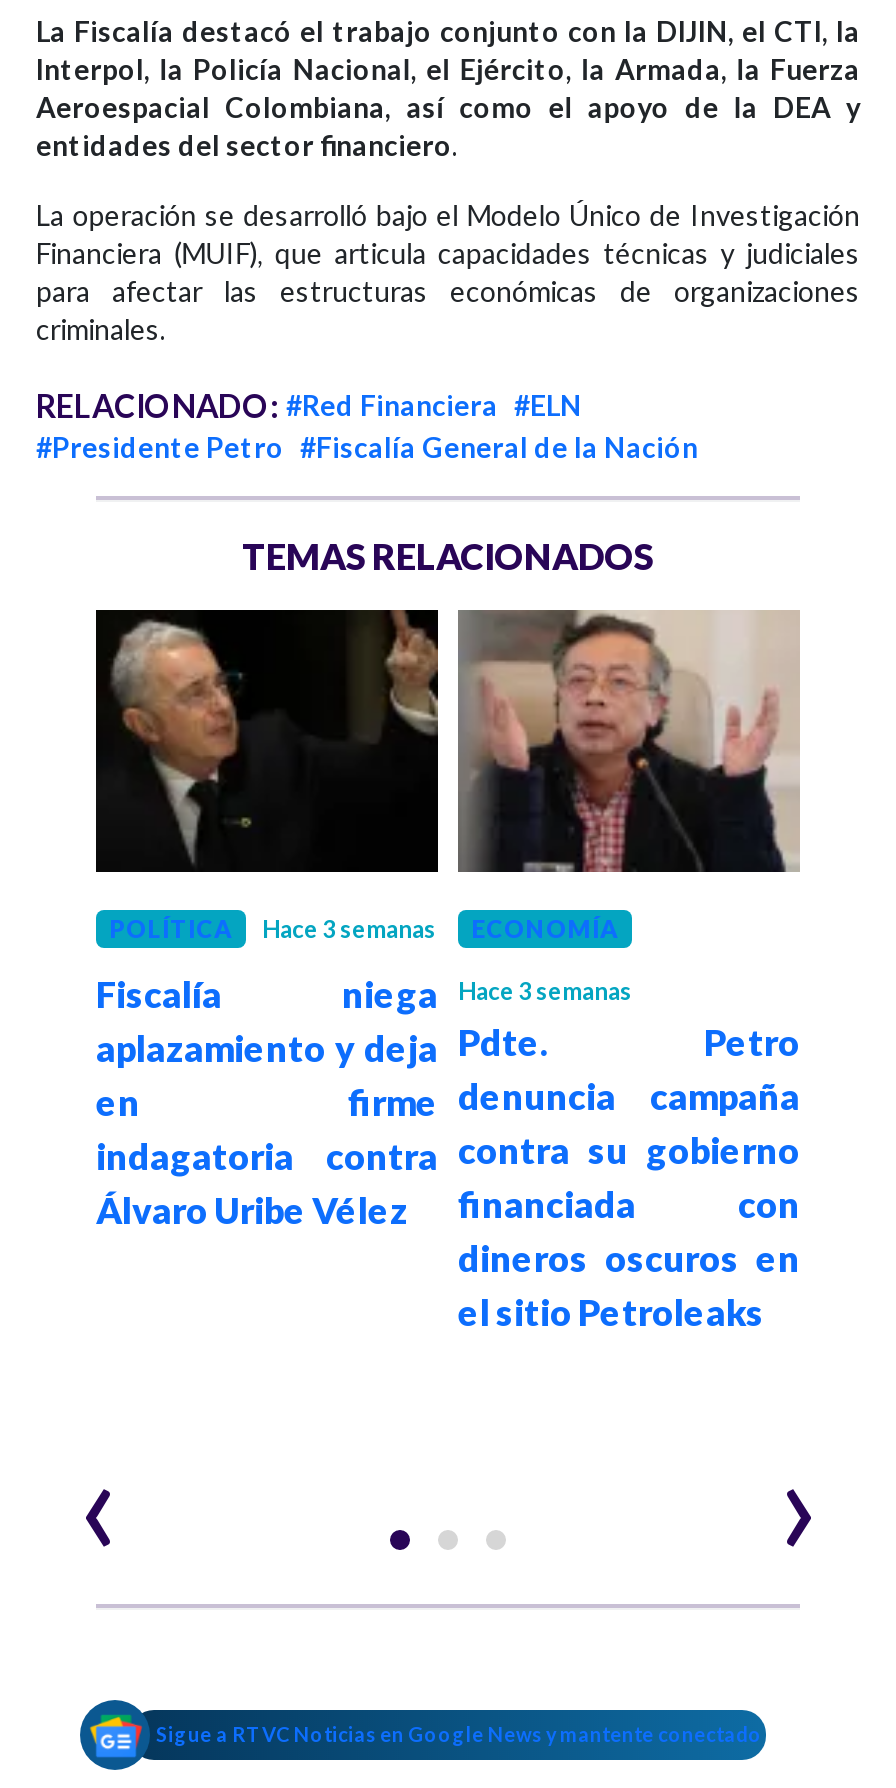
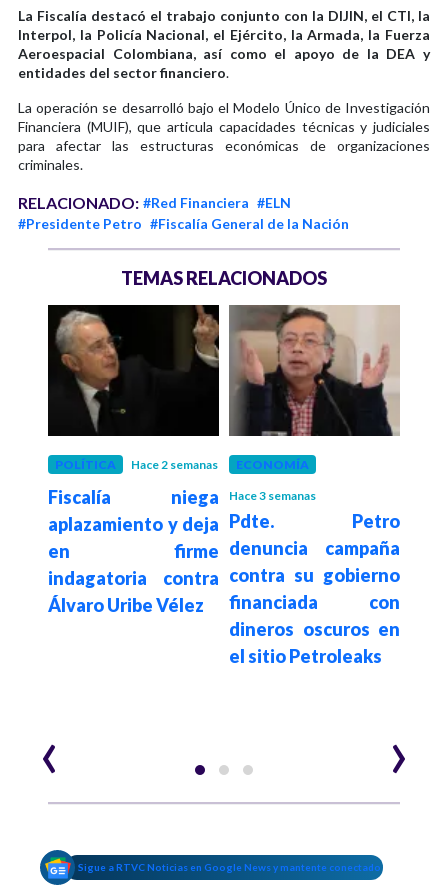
[262,914,436,944] Hace 3 semanas -> [131,457,218,472] Hace 2 semanas

